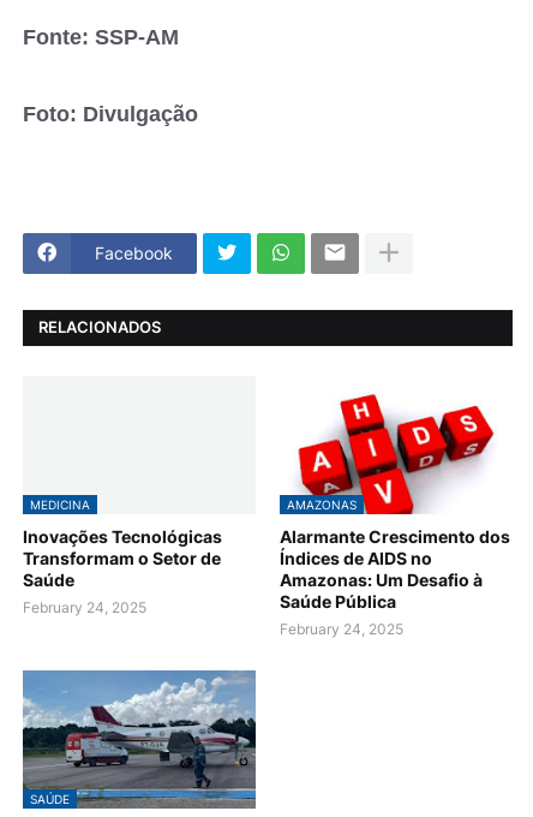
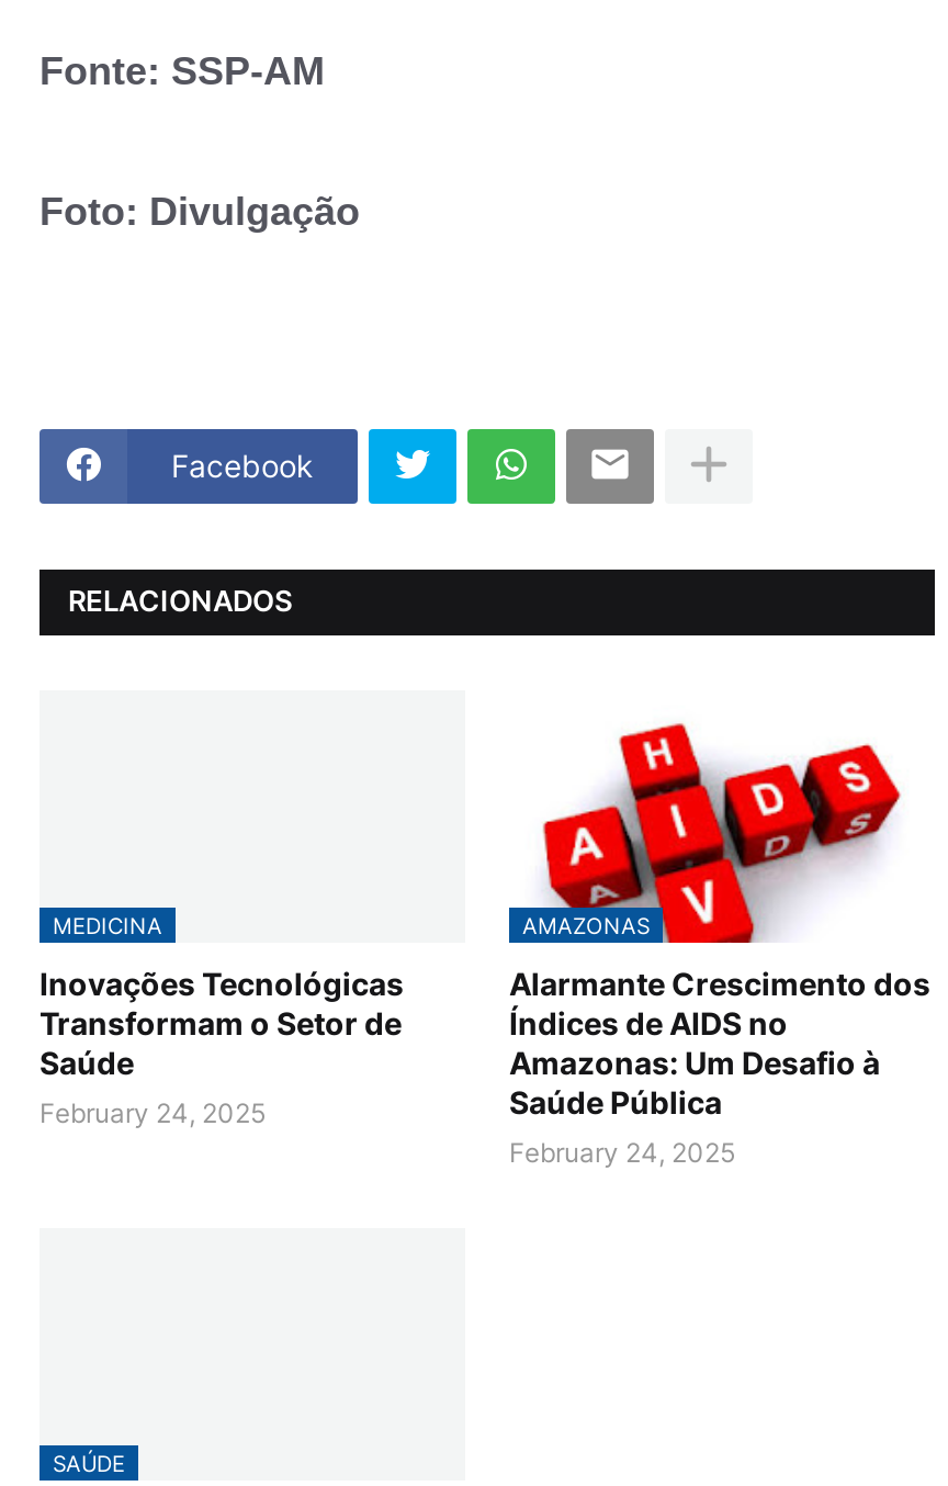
[22,669,257,810] [image] -> none

